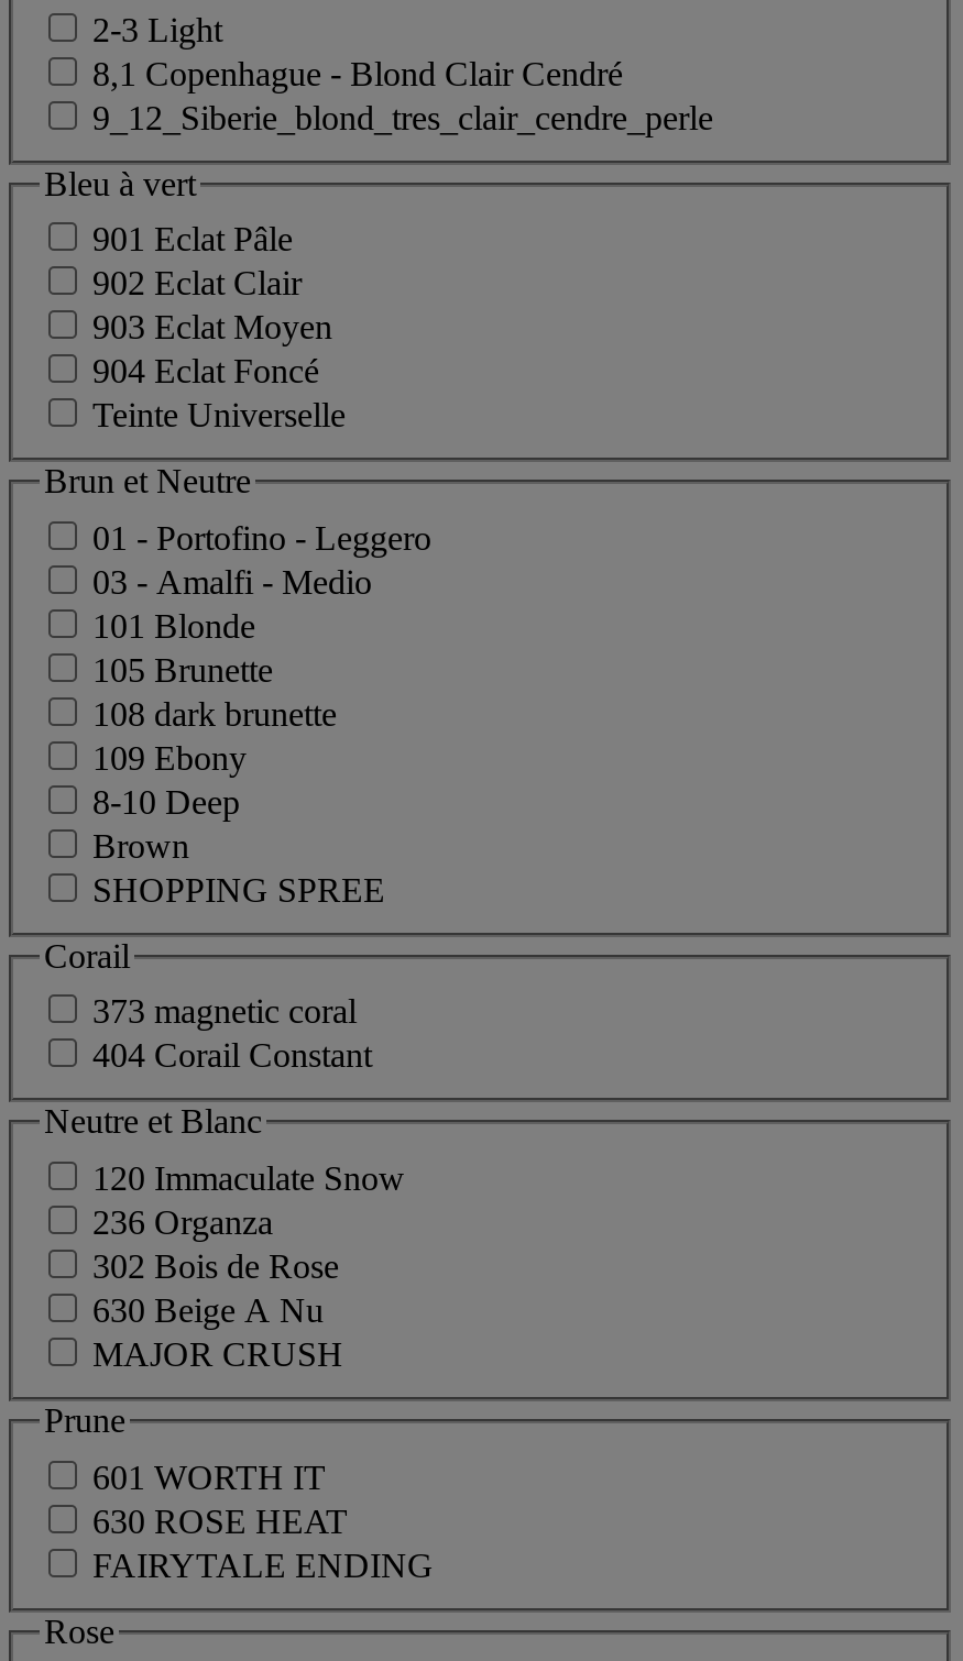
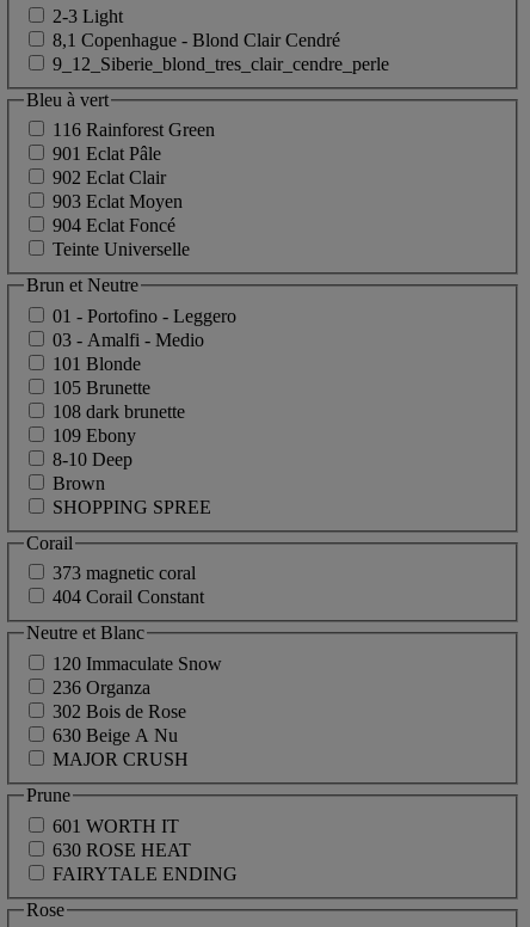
none -> [53,120,215,140] 116 Rainforest Green

